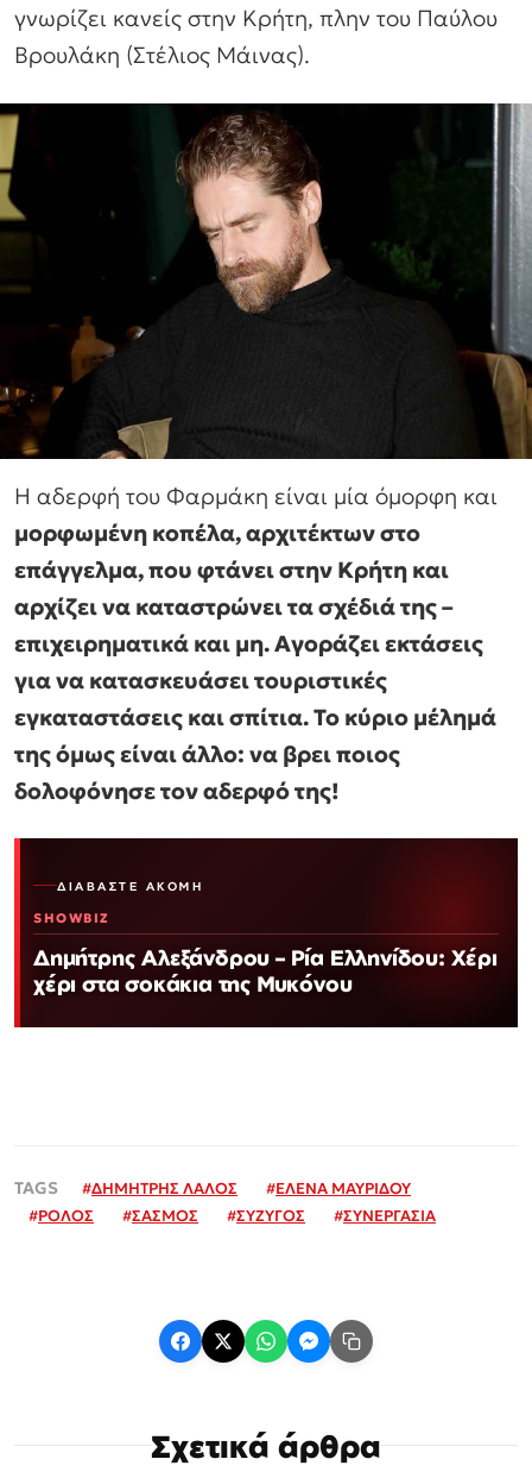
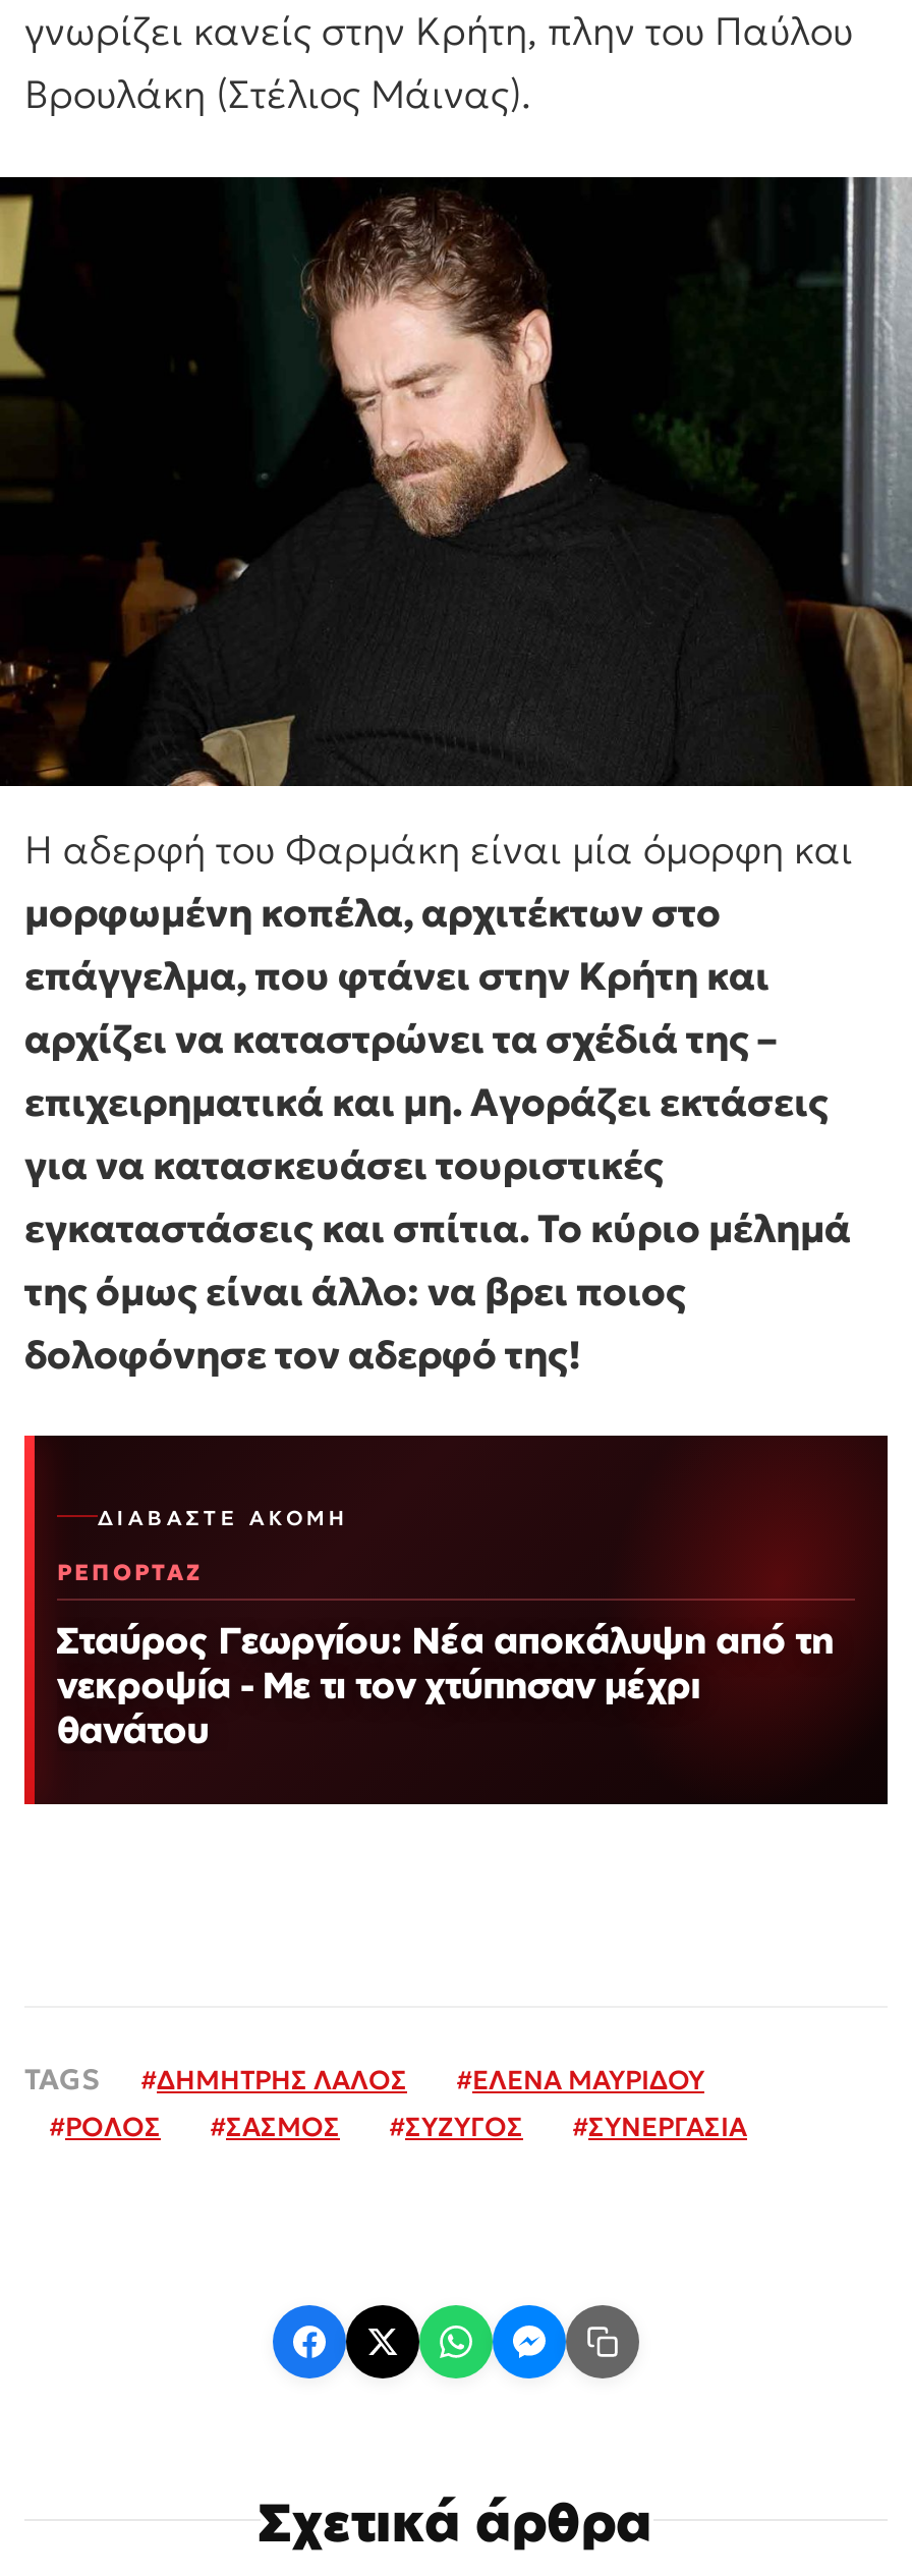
[33,909,110,926] SHOWBIZ -> [57,1557,204,1586] ΡΕΠΟΡΤΑΖ
[33,944,497,996] Δημήτρης Αλεξάνδρου – Ρία Ελληνίδου: Χέρι | χέρι στα σοκάκια της Μυκόνου -> [57,1616,833,1751] Σταύρος Γεωργίου: Νέα αποκάλυψη από τη | νεκροψία - Με τι τον χτύπησαν μέχρι | θανάτου

